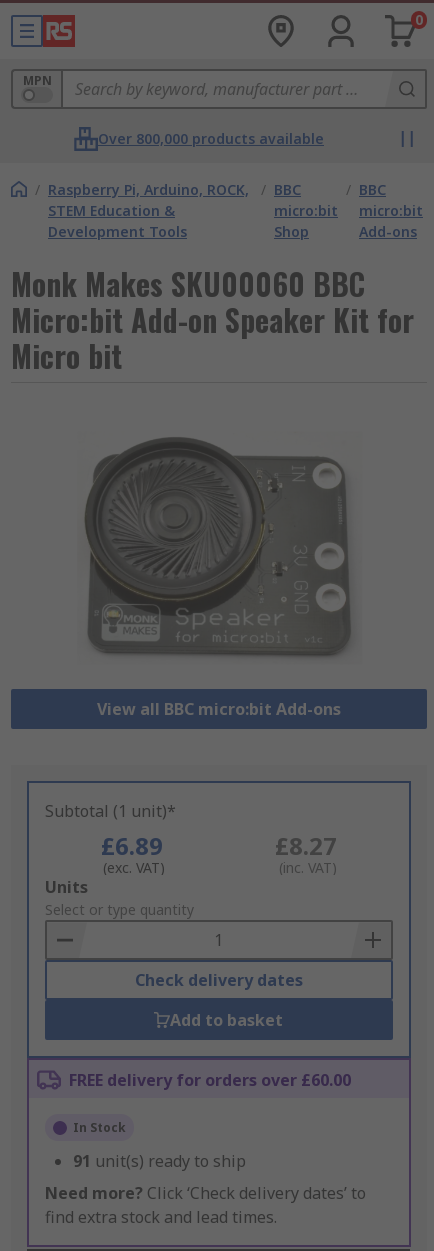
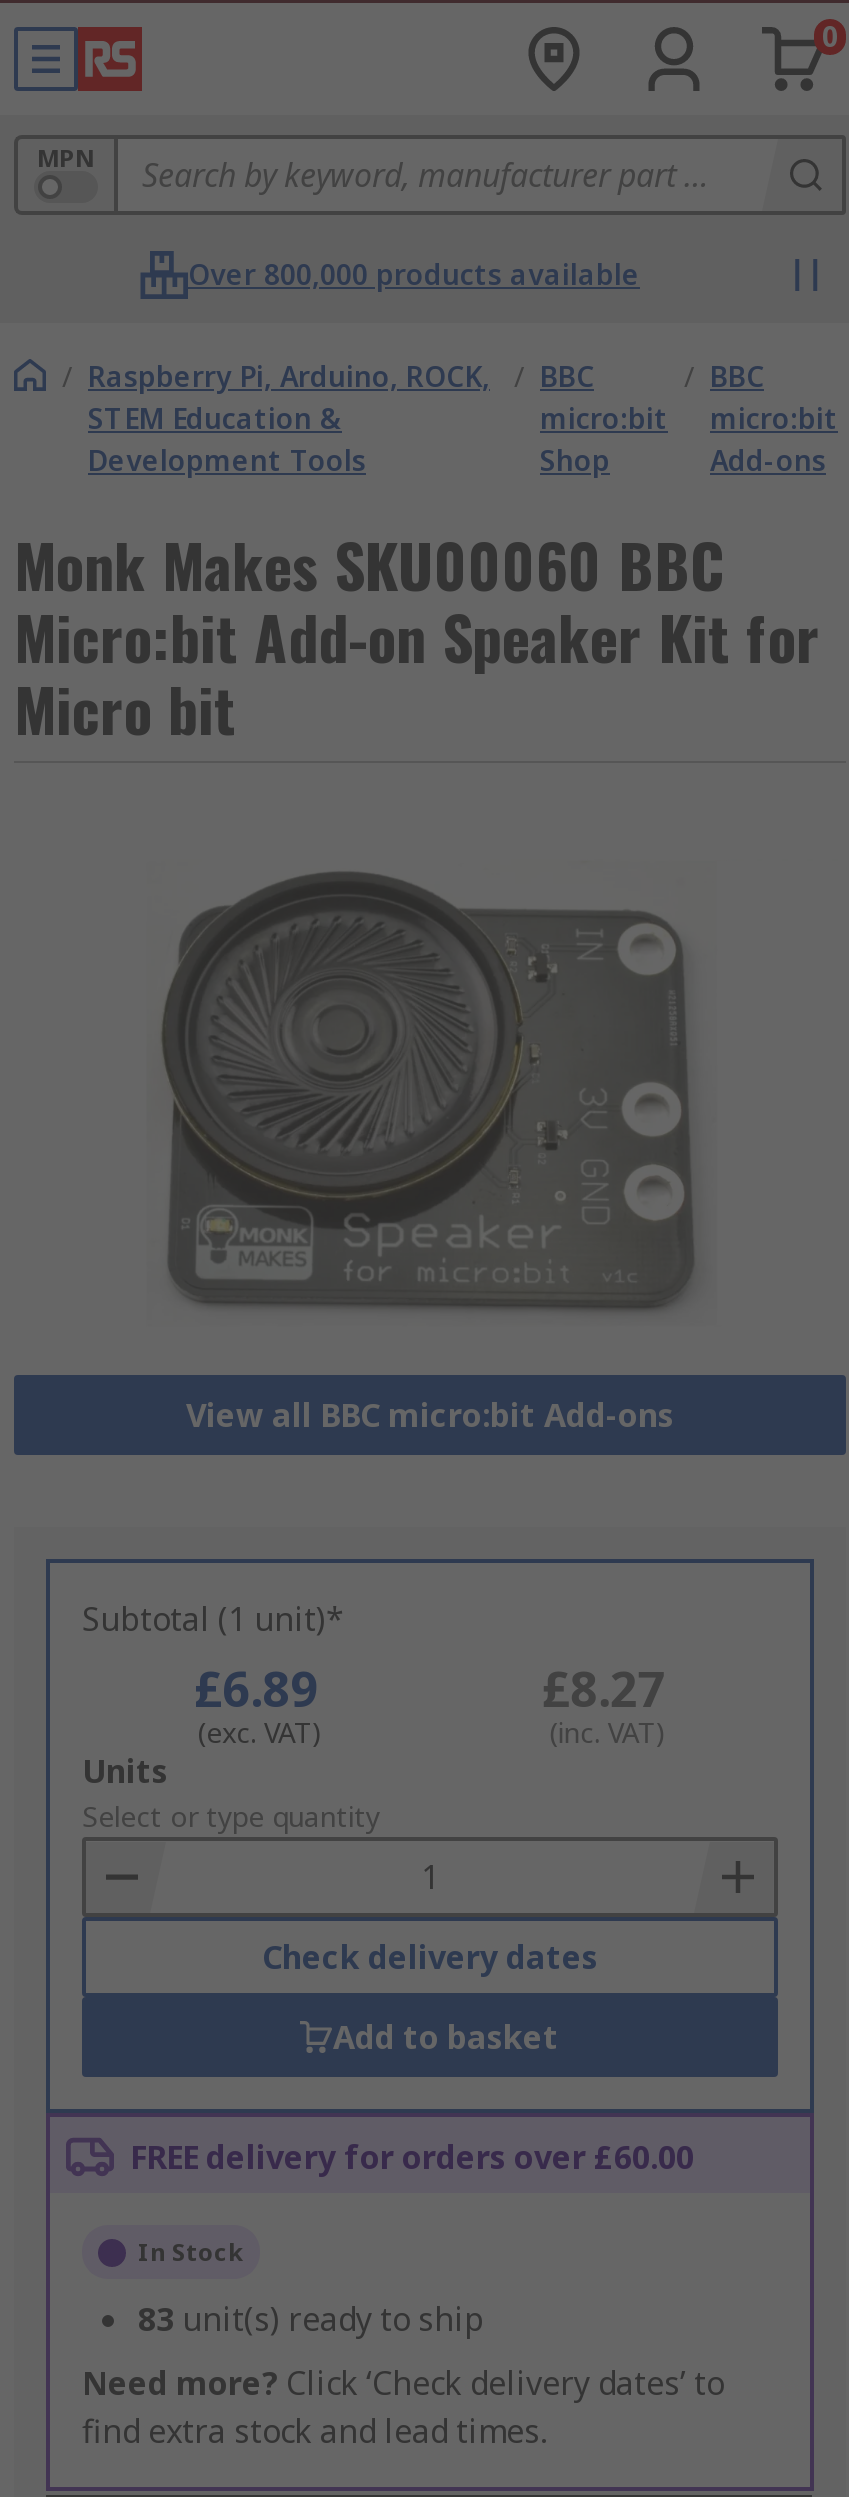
[73,1150,246,1172] 91 unit(s) ready to ship -> [138,2298,484,2342] 83 unit(s) ready to ship

